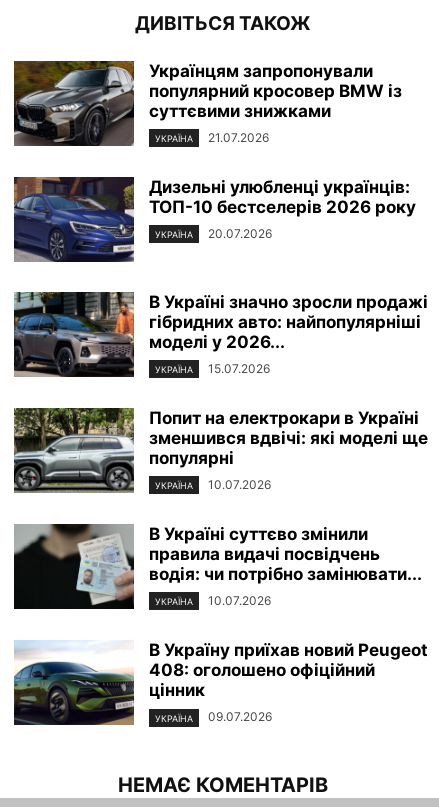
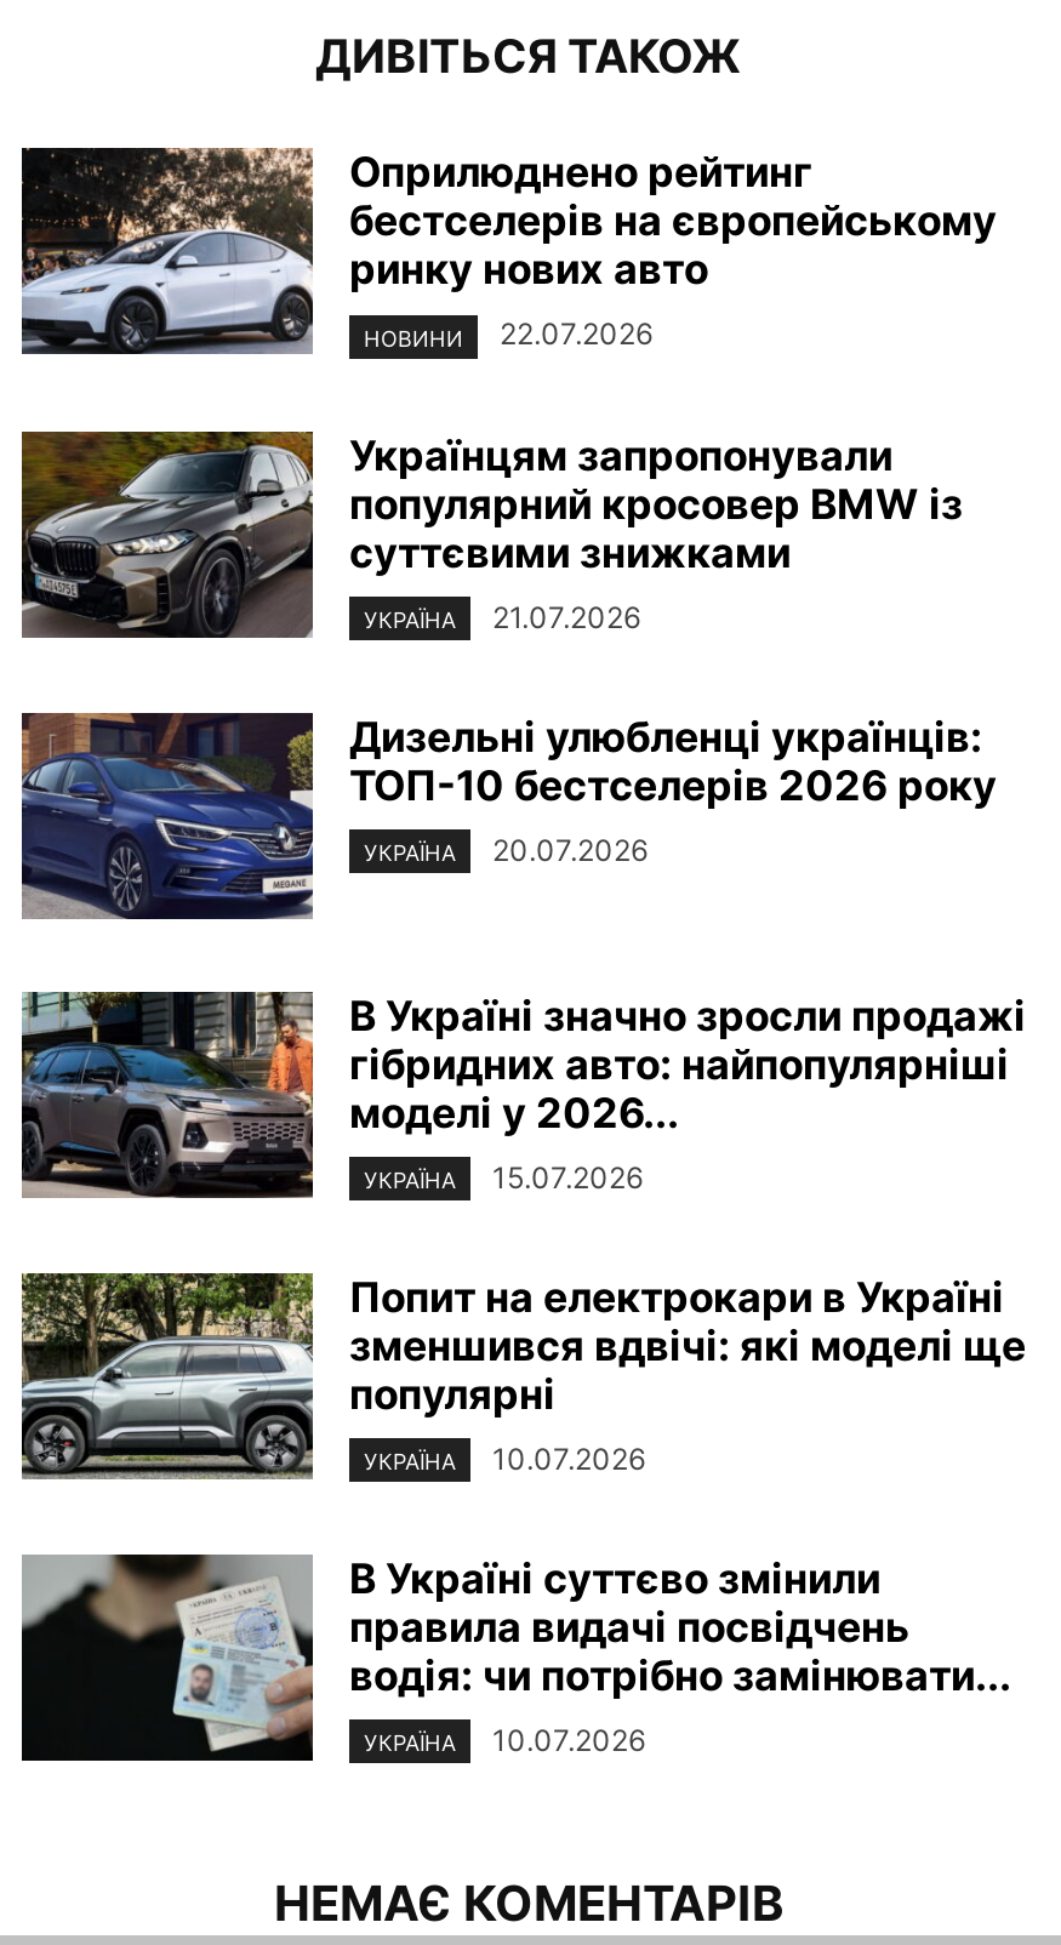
none -> [22,146,997,357] [image] | Оприлюднено рейтинг | бестселерів на європейському | ринку нових авто | НОВИНИ | 22.07.2026
moved [12,59,428,608] -> [17,427,1026,1759]: [image] | Українцям запропонували | популярний кросовер BMW із | ... | УКРАЇНА | 10.07.2026
[13,640,428,726] [image] | В Україну приїхав новий Peugeot | 408: оголошено офіційний | цінник | УКРАЇНА | 09.07.2026 -> none

